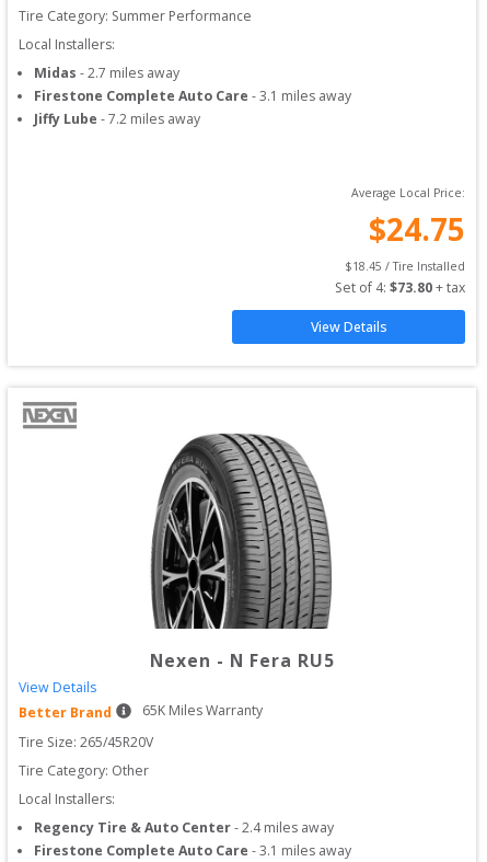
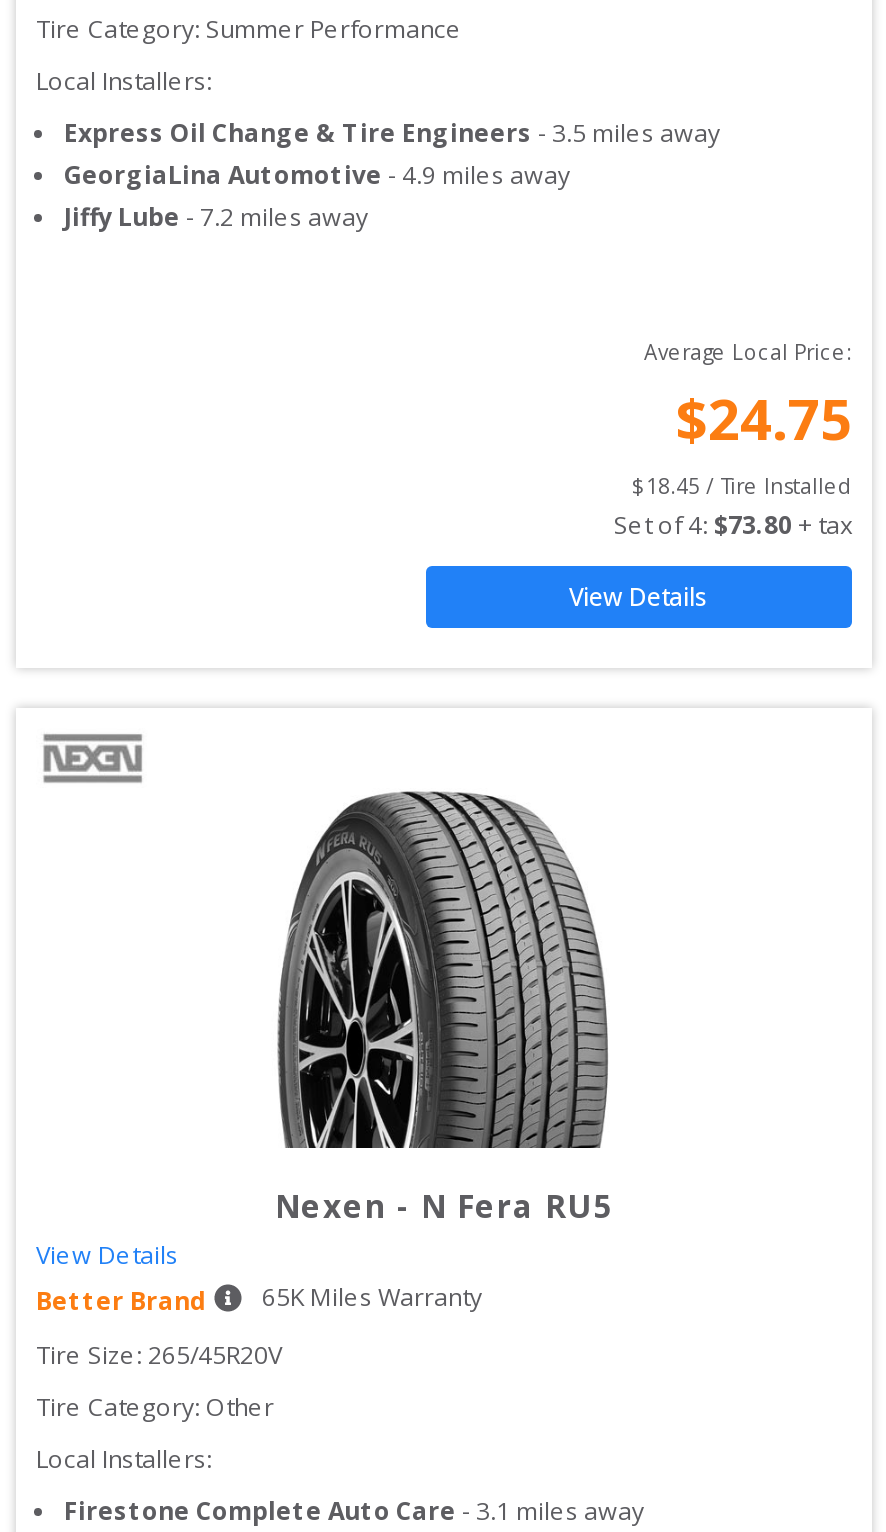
[34,63,351,105] Midas - 2.7 miles away | Firestone Complete Auto Care - 3.1 miles away -> [64,115,720,191] Express Oil Change & Tire Engineers - 3.5 miles away | GeorgiaLina Automotive - 4.9 miles away
[34,818,334,836] Regency Tire & Auto Center - 2.4 miles away -> none

